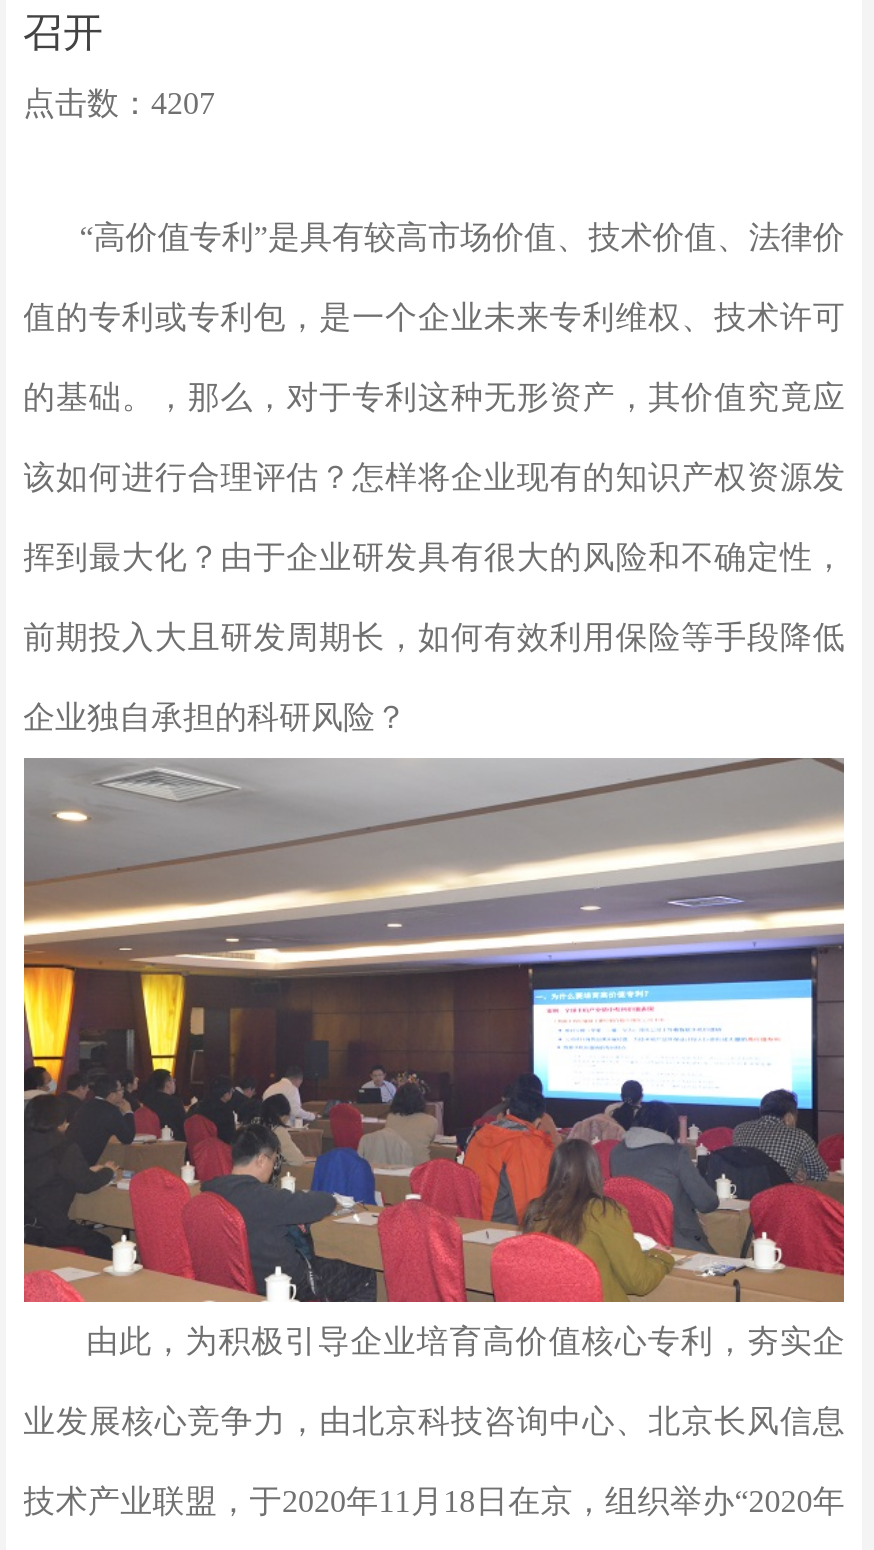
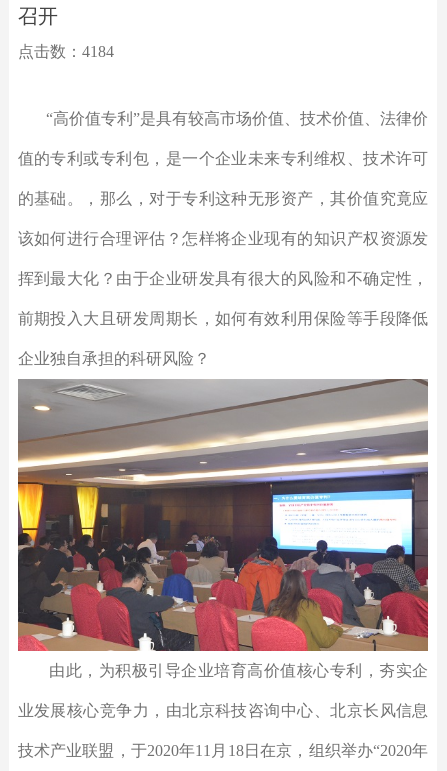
[23,86,215,120] 点击数：4207 -> [17,43,113,60] 点击数：4184

